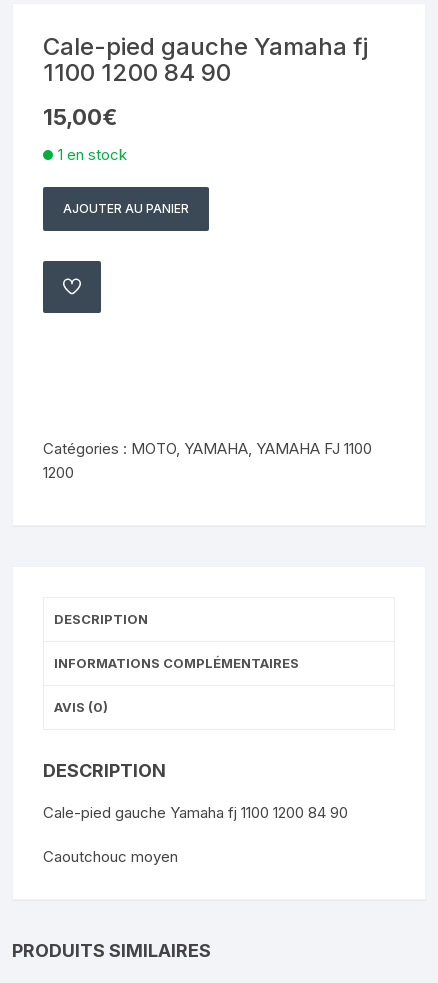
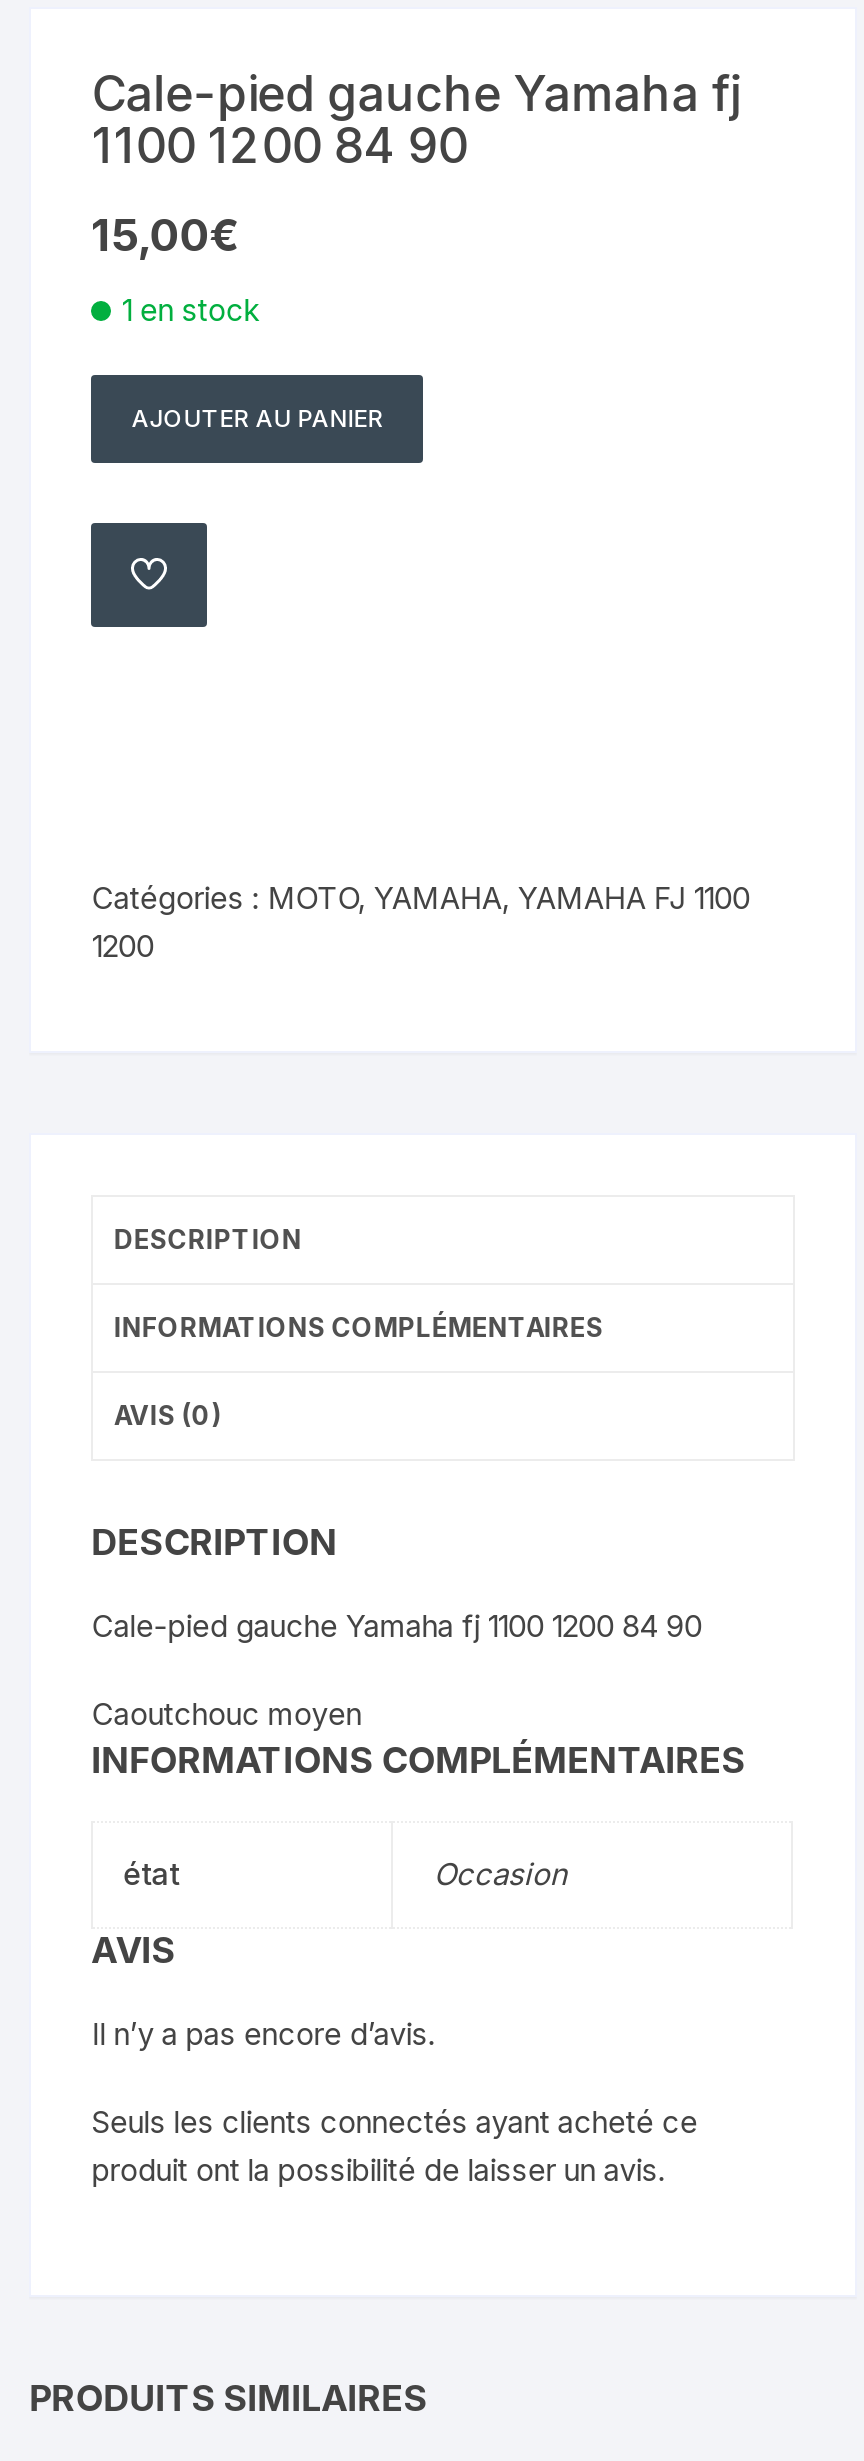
none -> [91,1738,745,2188] INFORMATIONS COMPLÉMENTAIRES | état | Occasion | AVIS | Il n’y a pas encore d’avis. | Seuls les clients connectés ayant acheté ce | produit ont la possibilité de laisser un avis.

